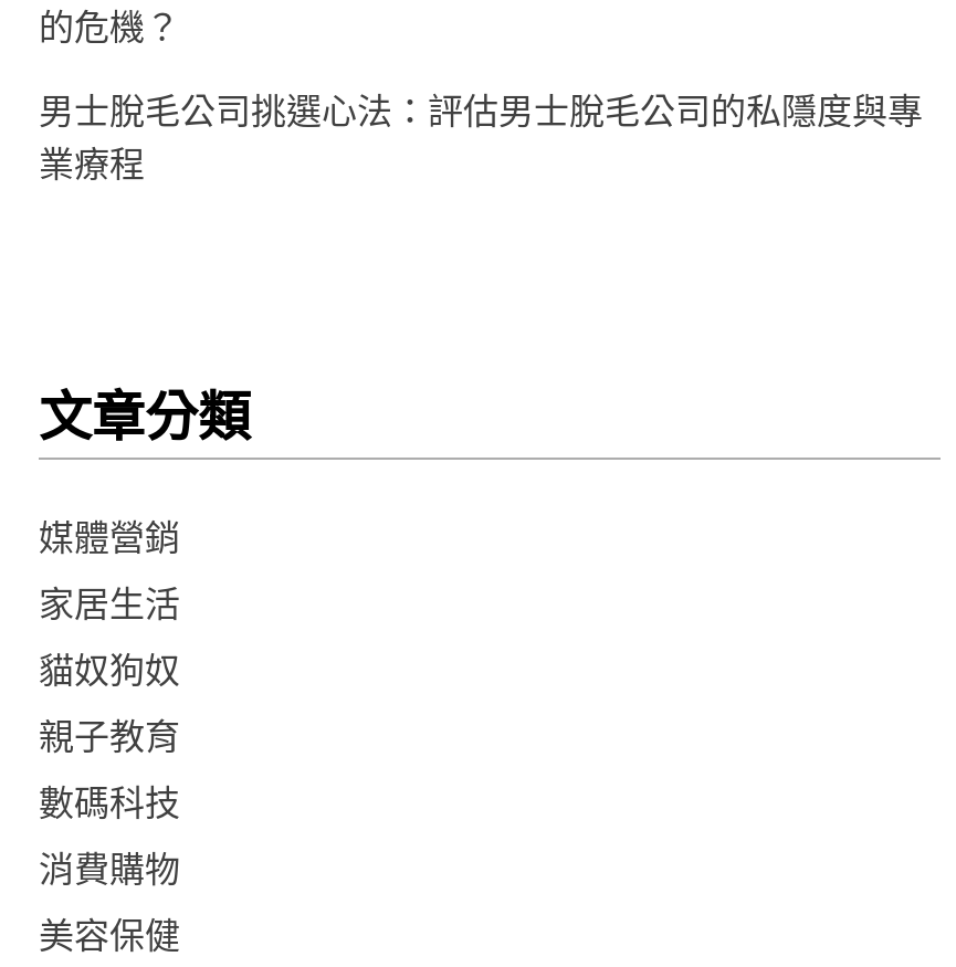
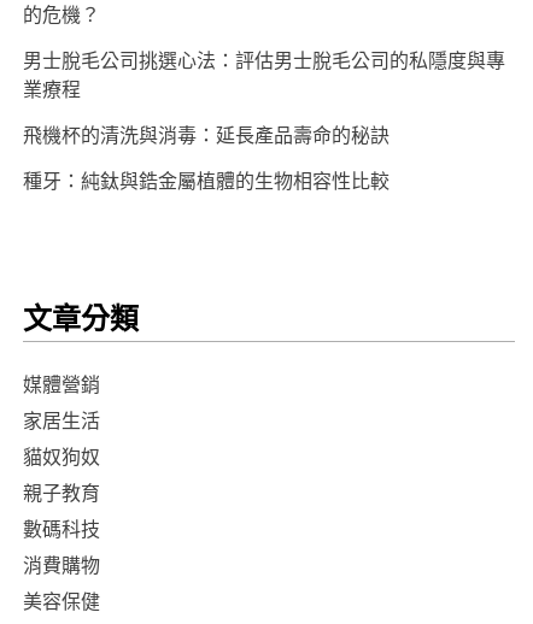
none -> [23,126,389,192] 飛機杯的清洗與消毒：延長產品壽命的秘訣 | 種牙：純鈦與鋯金屬植體的生物相容性比較

